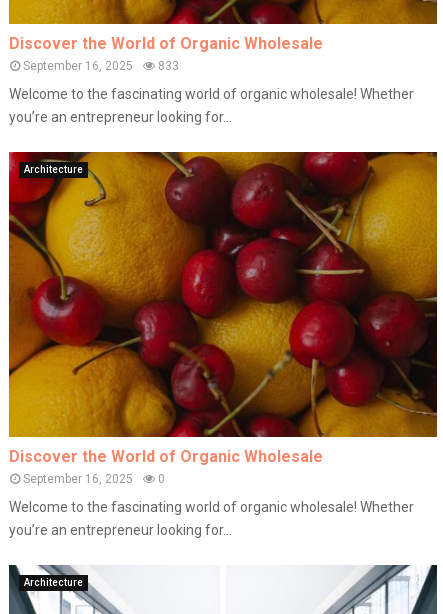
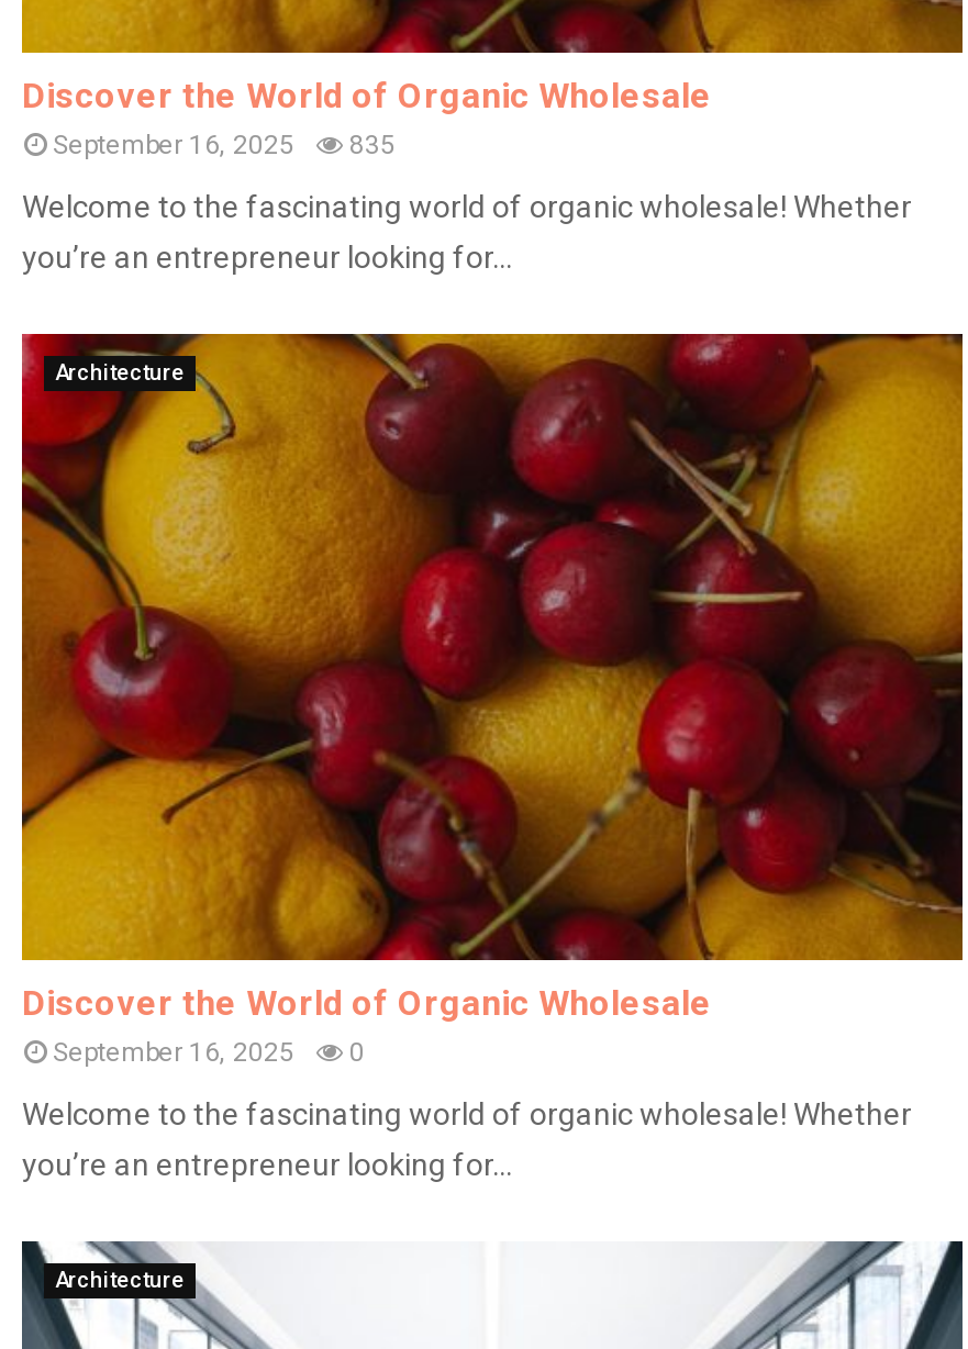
[23,59,179,73] September 16, 2025 833 -> [53,129,396,160] September 16, 2025 835

